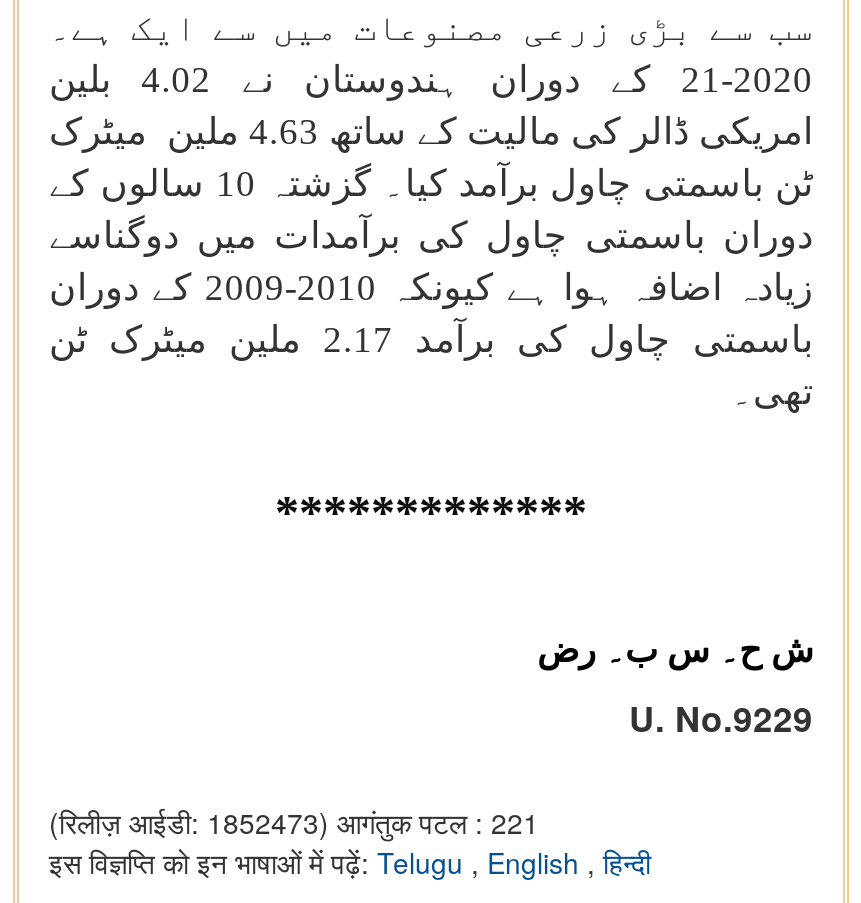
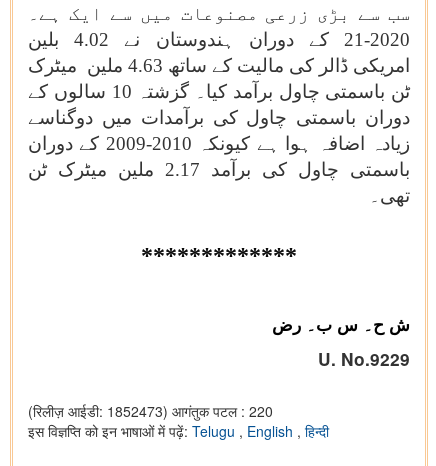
[49,803,539,843] (रिलीज़ आईडी: 1852473) आगंतुक पटल : 221 -> [28,401,273,421] (रिलीज़ आईडी: 1852473) आगंतुक पटल : 220

